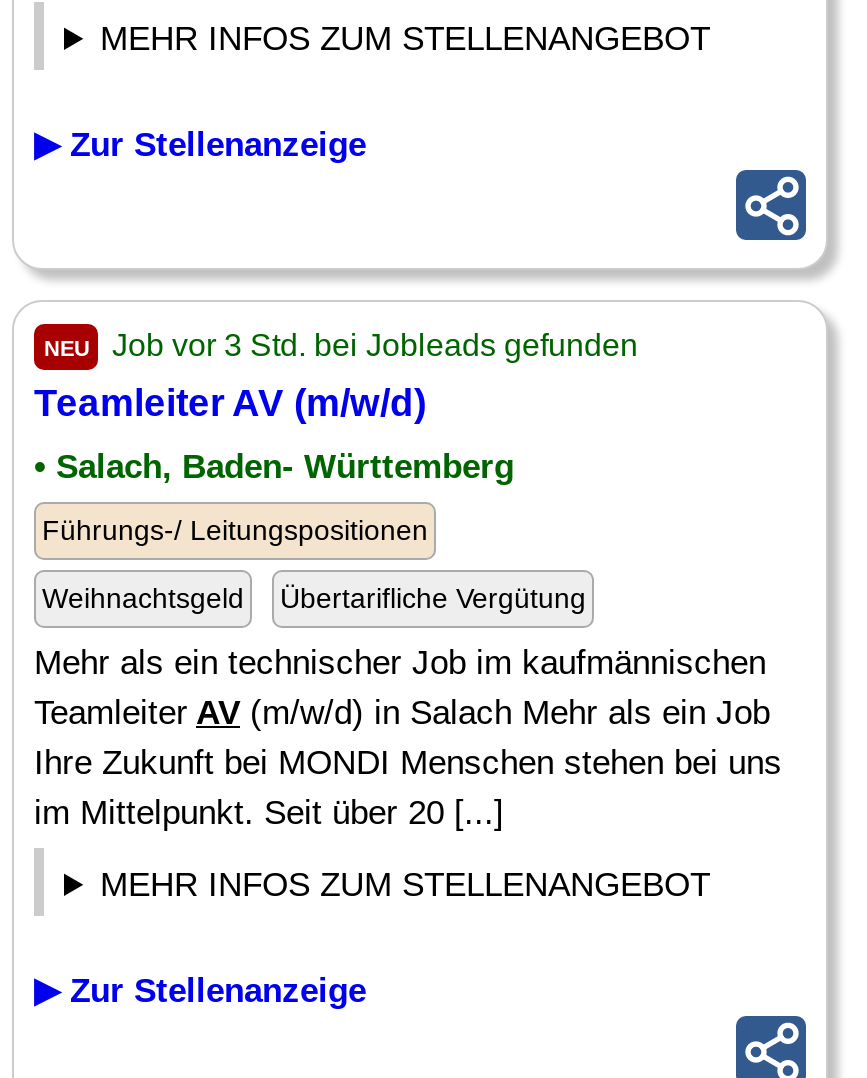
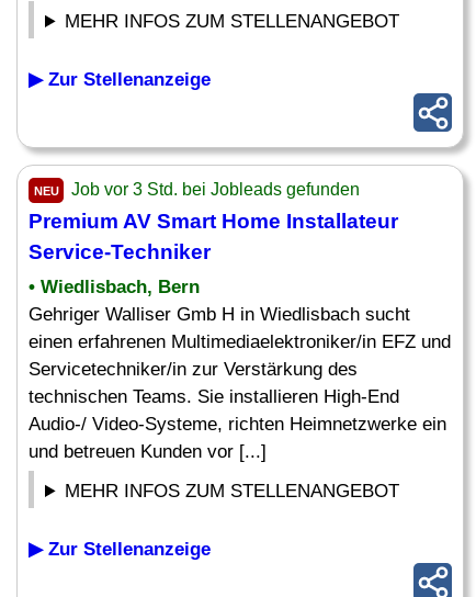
[34,382,782,832] Teamleiter AV (m/w/d) | • Salach, Baden- Württemberg | Führungs-/ Leitungspositionen | Weihnachtsgeld | Übertarifliche Vergütung | Mehr als ein technischer Job im kaufmännischen | Teamleiter AV (m/w/d) in Salach Mehr als ein Job | Ihre Zukunft bei MONDI Menschen stehen bei uns | im Mittelpunkt. Seit über 20 [...] -> [29,210,451,462] Premium AV Smart Home Installateur | Service-Techniker | • Wiedlisbach, Bern | Gehriger Walliser Gmb H in Wiedlisbach sucht | einen erfahrenen Multimediaelektroniker/in EFZ und | Servicetechniker/in zur Verstärkung des | technischen Teams. Sie installieren High-End | Audio-/ Video-Systeme, richten Heimnetzwerke ein | und betreuen Kunden vor [...]

